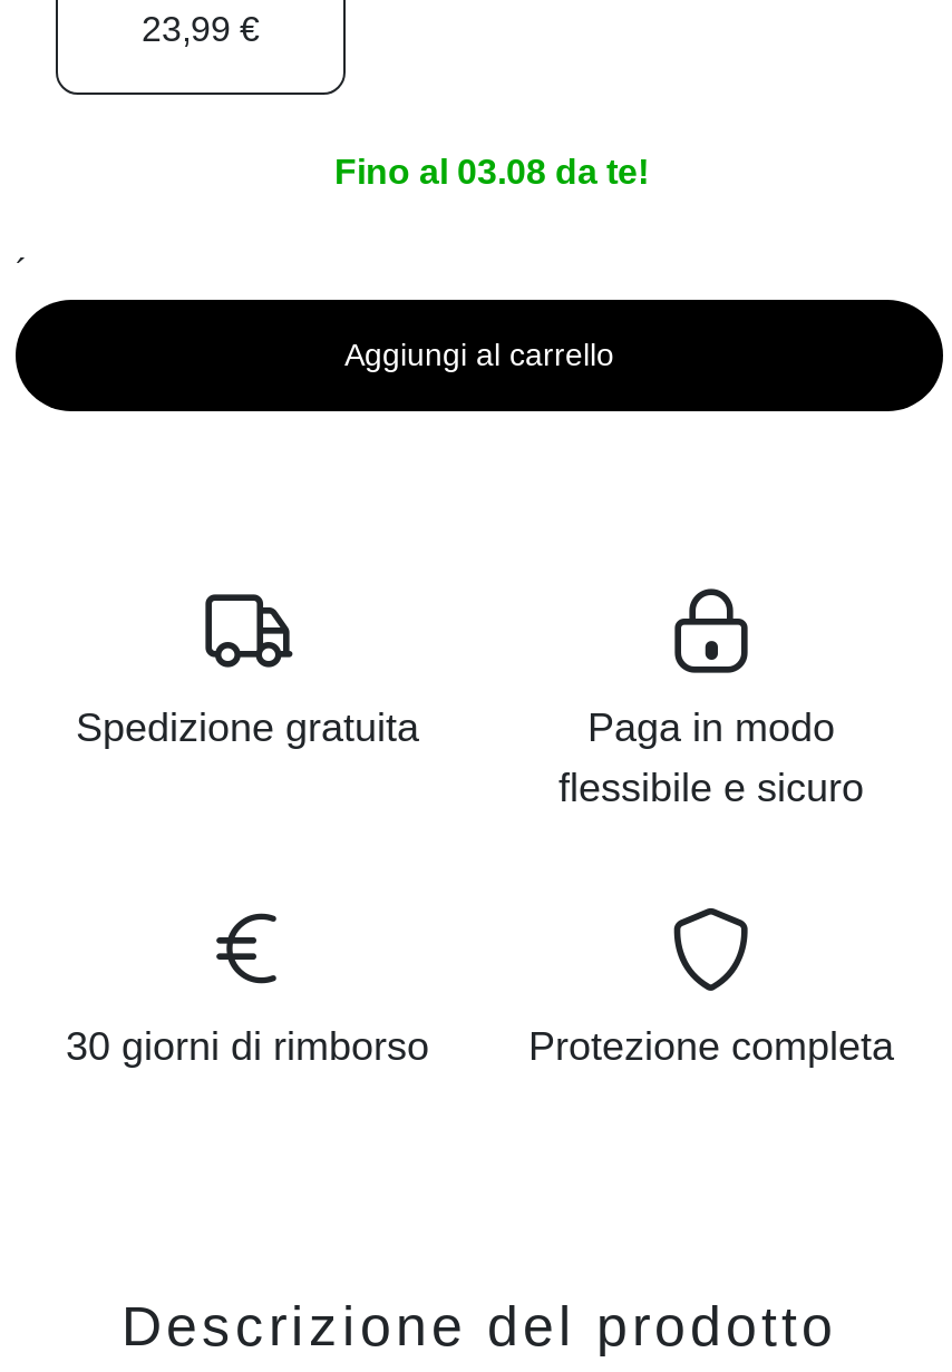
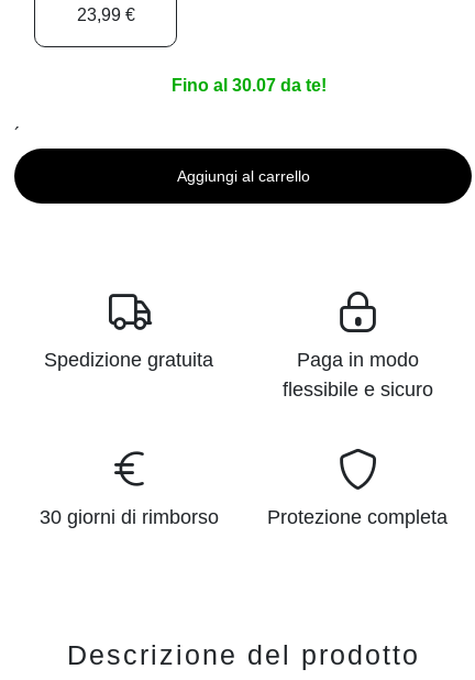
[334,152,649,190] Fino al 03.08 da te! -> [172,76,327,95] Fino al 30.07 da te!

